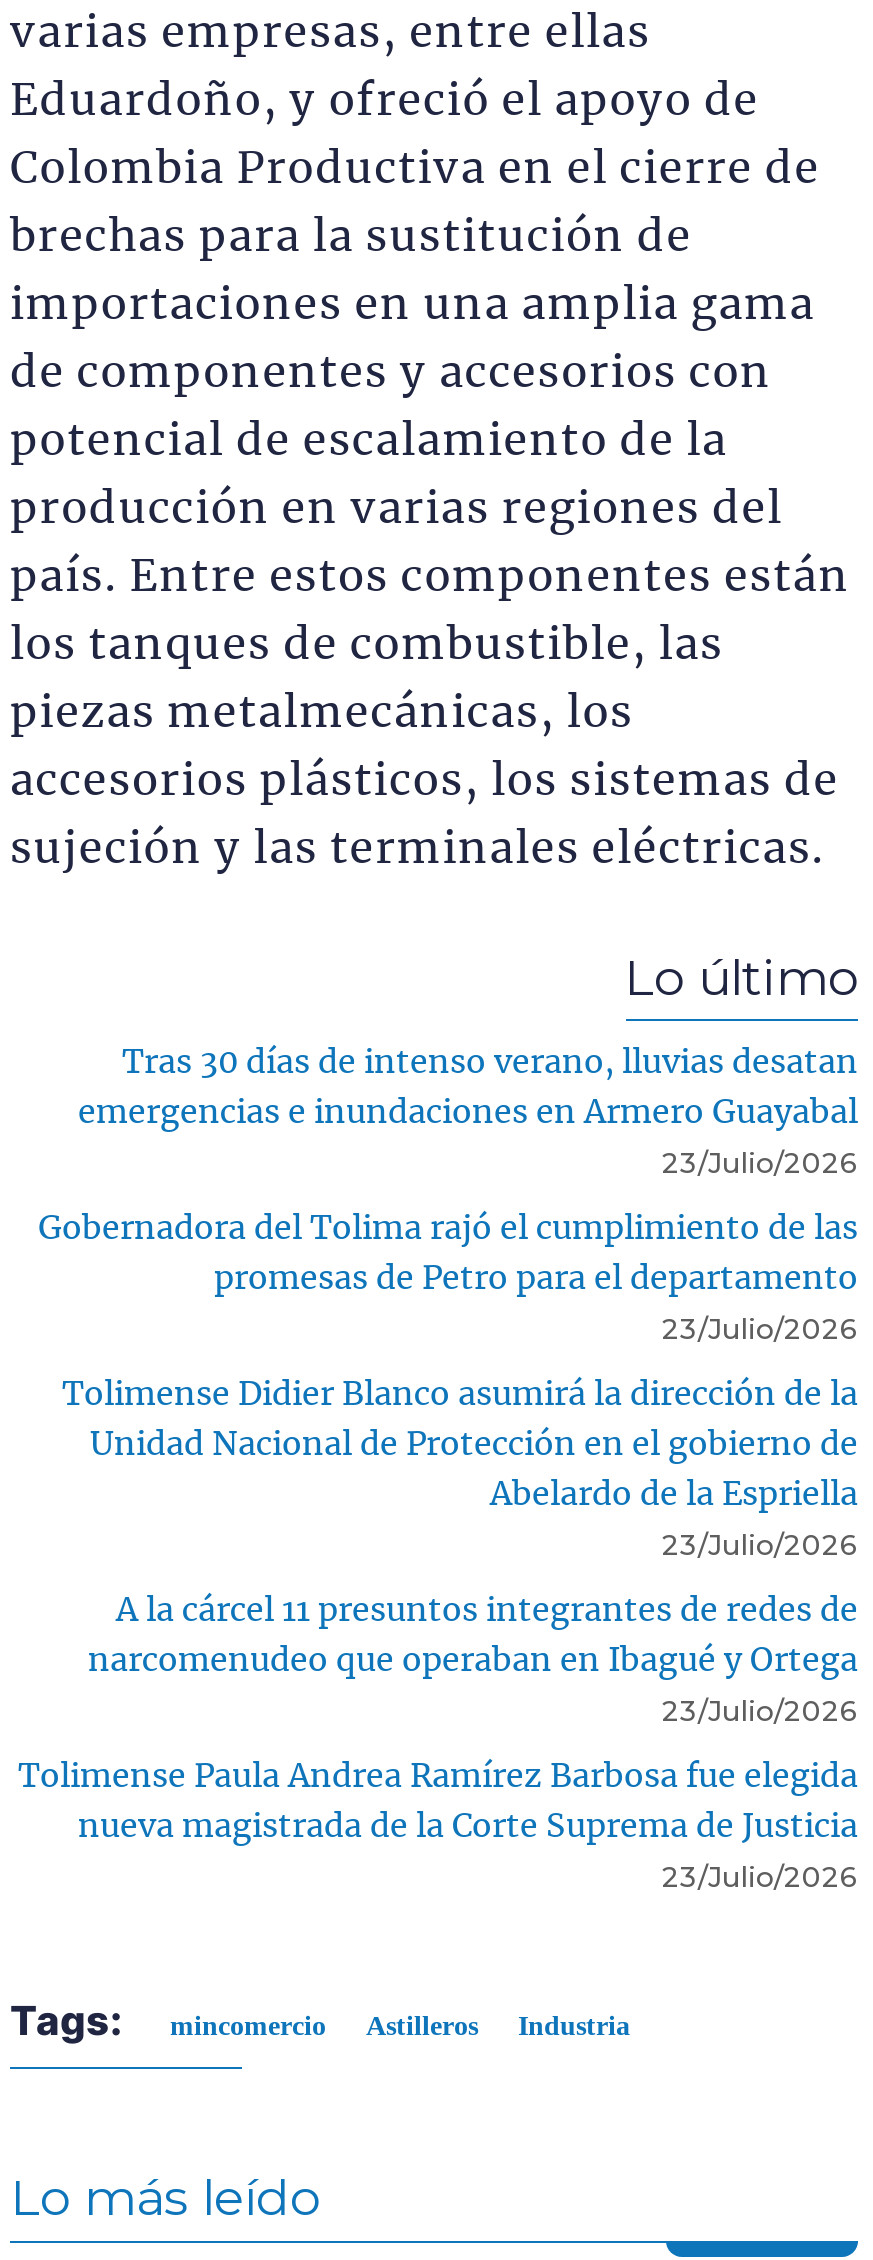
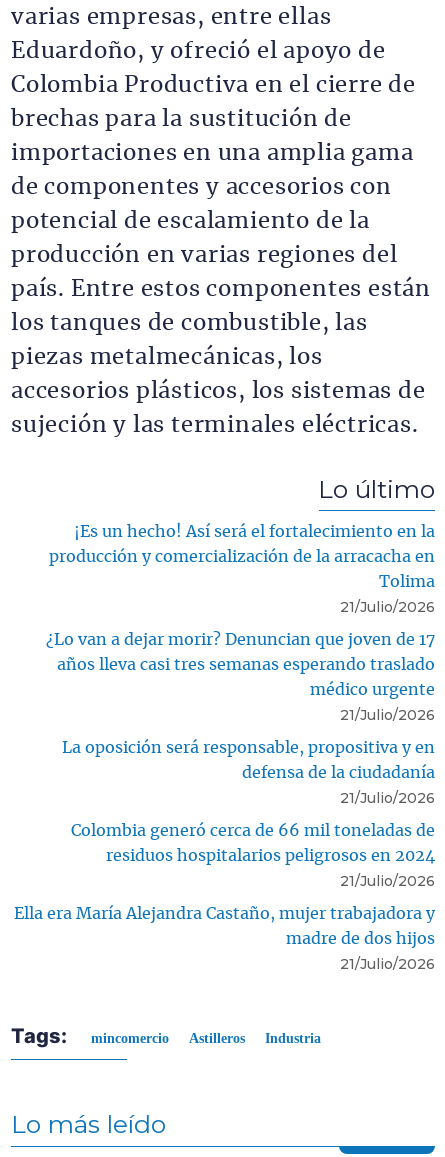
[18,1047,858,1895] Tras 30 días de intenso verano, lluvias desatan | emergencias e inundaciones en Armero Guayabal | 23/Julio/2026 | Gobernadora del Tolima rajó el cumplimiento de las | promesas de Petro para el departamento | 23/Julio/2026 | Tolimense Didier Blanco asumirá la dirección de la | Unidad Nacional de Protección en el gobierno de | Abelardo de la Espriella | 23/Julio/2026 | A la cárcel 11 presuntos integrantes de redes de | narcomenudeo que operaban en Ibagué y Ortega | 23/Julio/2026 | Tolimense Paula Andrea Ramírez Barbosa fue elegida | nueva magistrada de la Corte Suprema de Justicia | 23/Julio/2026 -> [14,524,435,973] ¡Es un hecho! Así será el fortalecimiento en la | producción y comercialización de la arracacha en | Tolima | 21/Julio/2026 | ¿Lo van a dejar morir? Denuncian que joven de 17 | años lleva casi tres semanas esperando traslado | médico urgente | 21/Julio/2026 | La oposición será responsable, propositiva y en | defensa de la ciudadanía | 21/Julio/2026 | Colombia generó cerca de 66 mil toneladas de | residuos hospitalarios peligrosos en 2024 | 21/Julio/2026 | Ella era María Alejandra Castaño, mujer trabajadora y | madre de dos hijos | 21/Julio/2026

